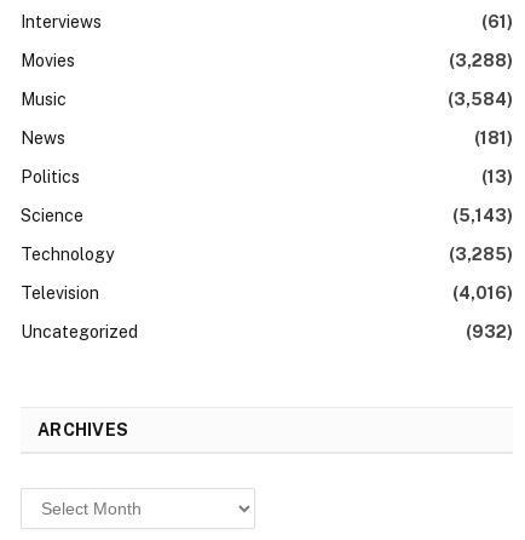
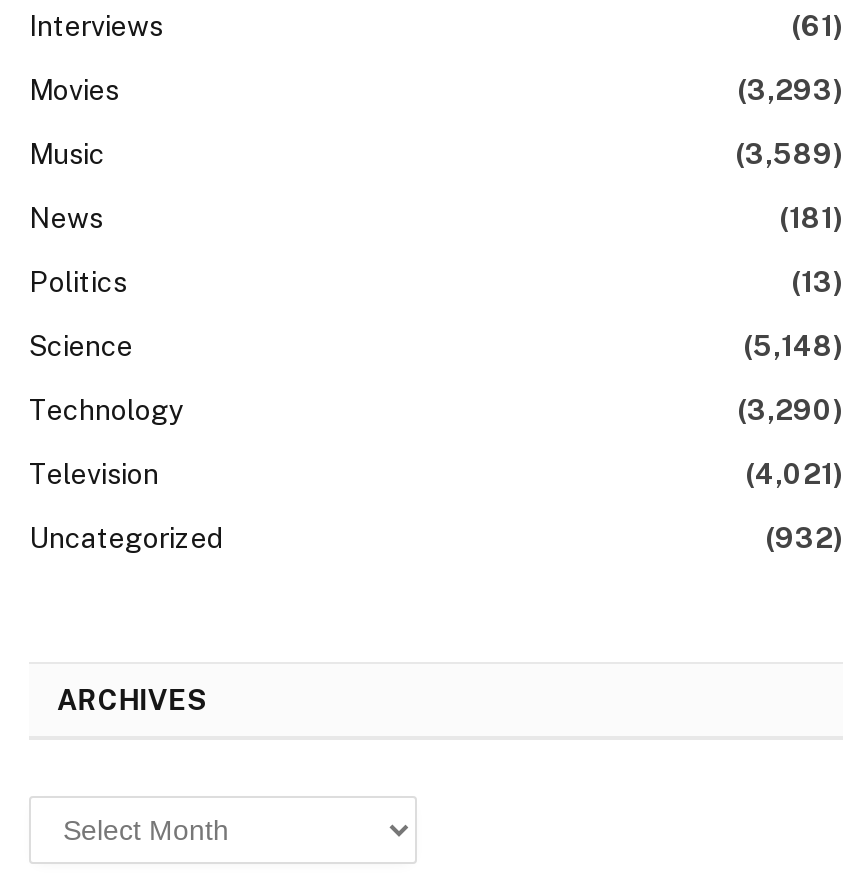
[449,51,513,70] (3,288) -> [737,74,843,106] (3,293)
[448,89,513,109] (3,584) -> [735,138,843,170] (3,589)
[452,206,513,225] (5,143) -> [743,330,843,362] (5,148)
[449,244,513,264] (3,285) -> [737,394,843,426] (3,290)
[452,283,513,302] (4,016) -> [745,458,843,490] (4,021)

